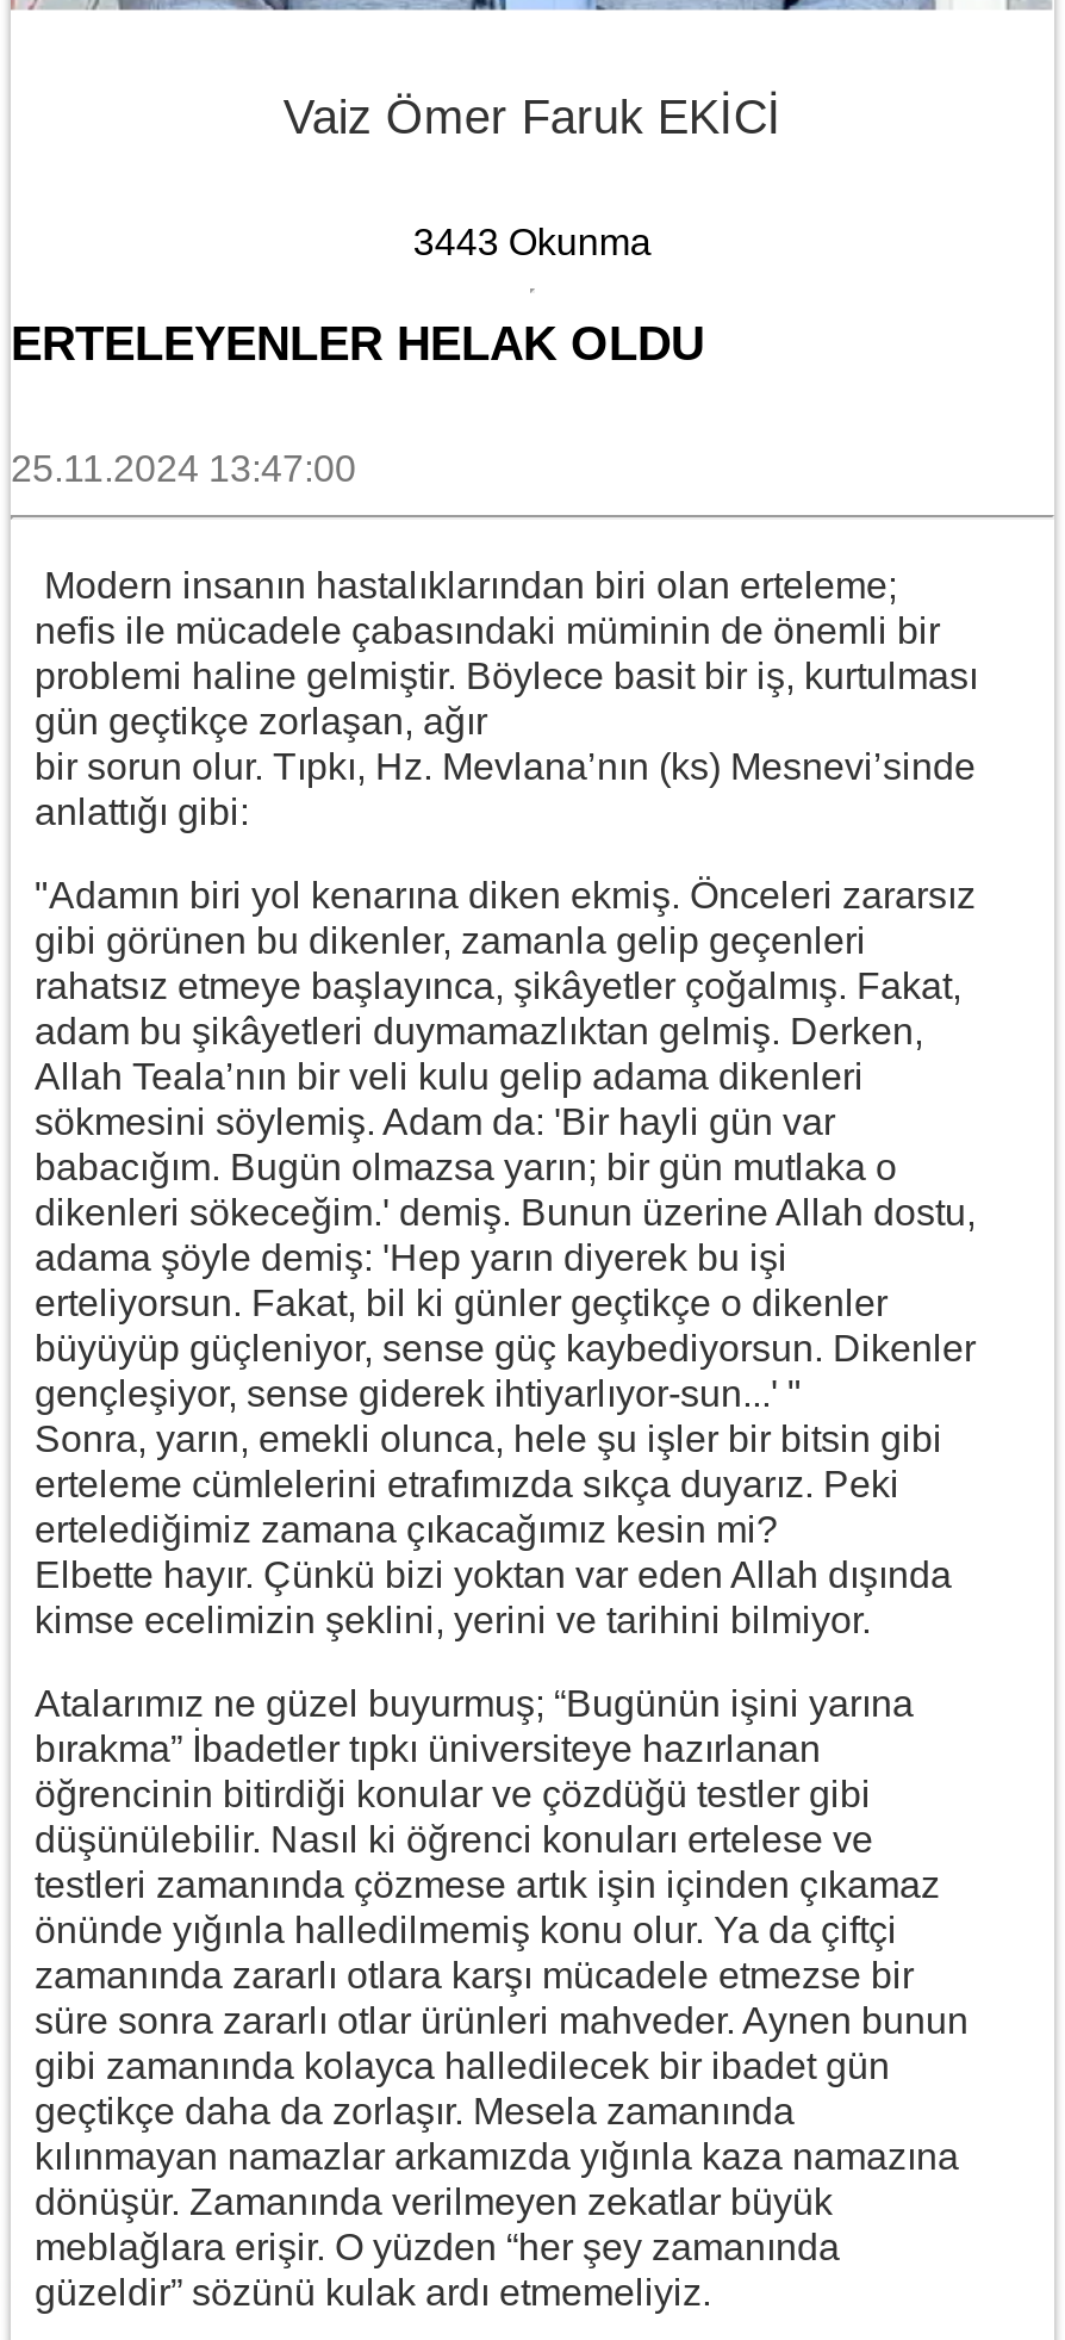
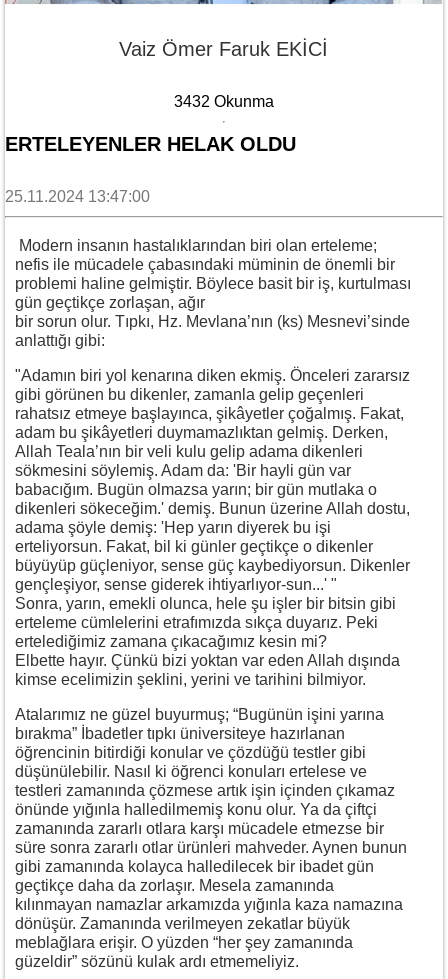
[413,221,651,262] 3443 Okunma -> [174,93,274,110] 3432 Okunma

